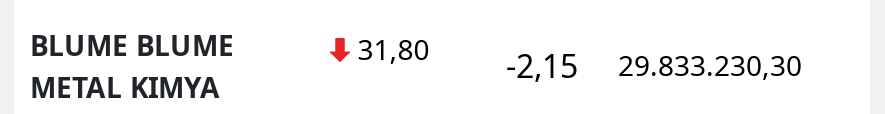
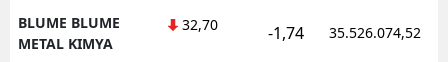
[358,29,430,67] 31,80 -> [182,15,218,34] 32,70
[506,43,578,87] -2,15 -> [268,22,304,44] -1,74
[618,45,802,83] 29.833.230,30 -> [329,23,421,42] 35.526.074,52

